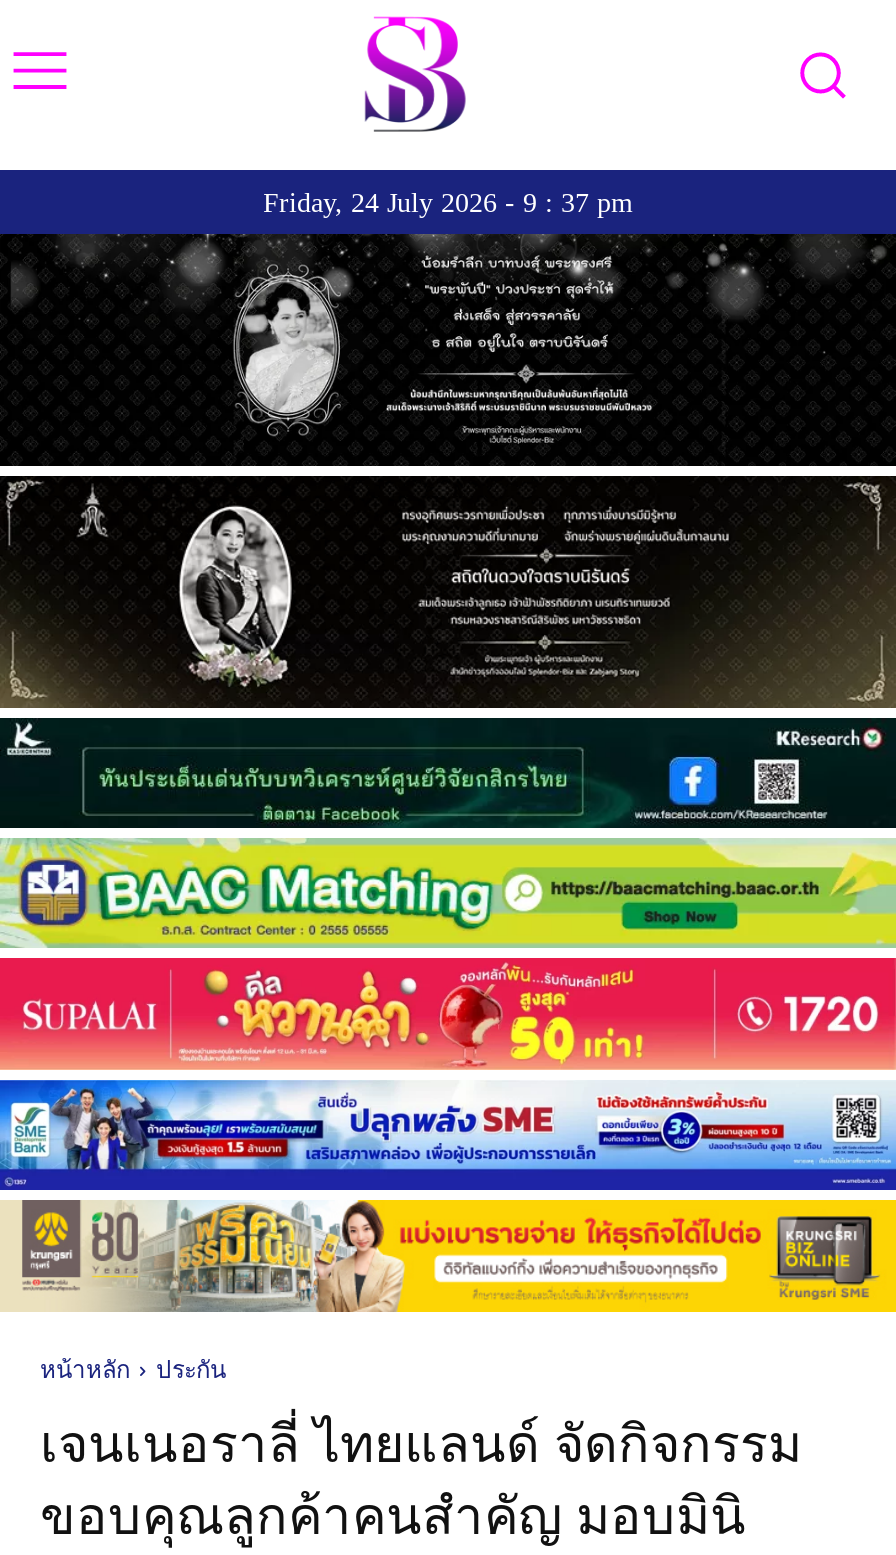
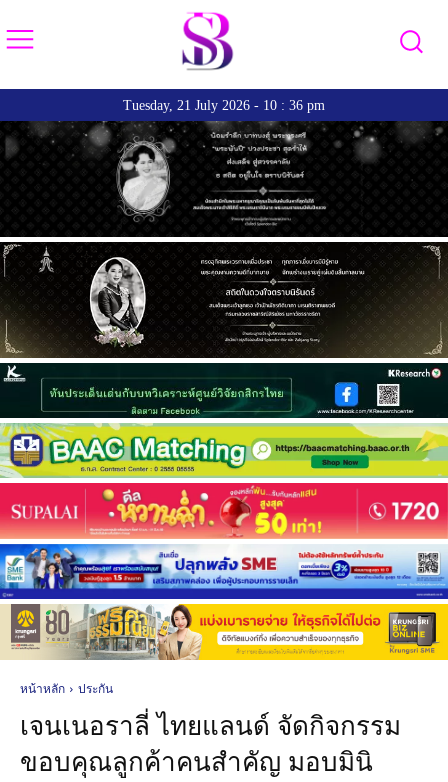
[263,189,633,219] Friday, 24 July 2026 - 9 : 37 pm -> [123,98,325,113] Tuesday, 21 July 2026 - 10 : 36 pm

